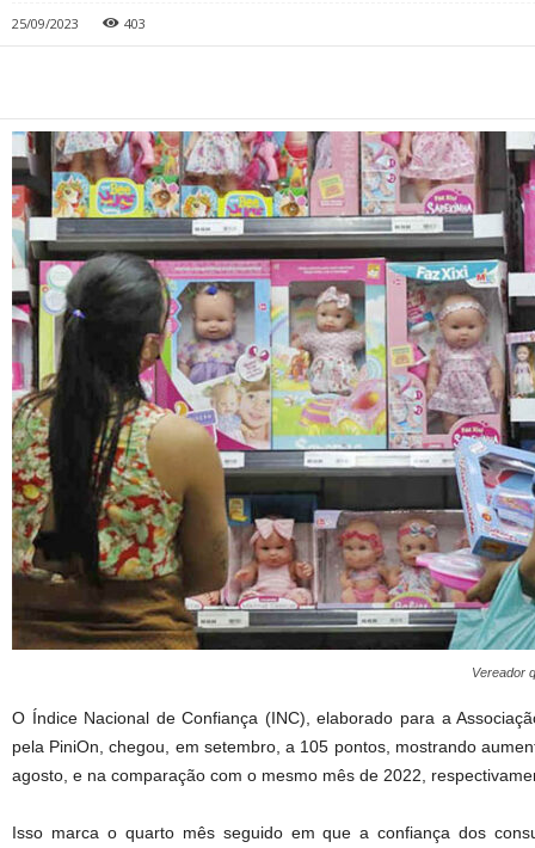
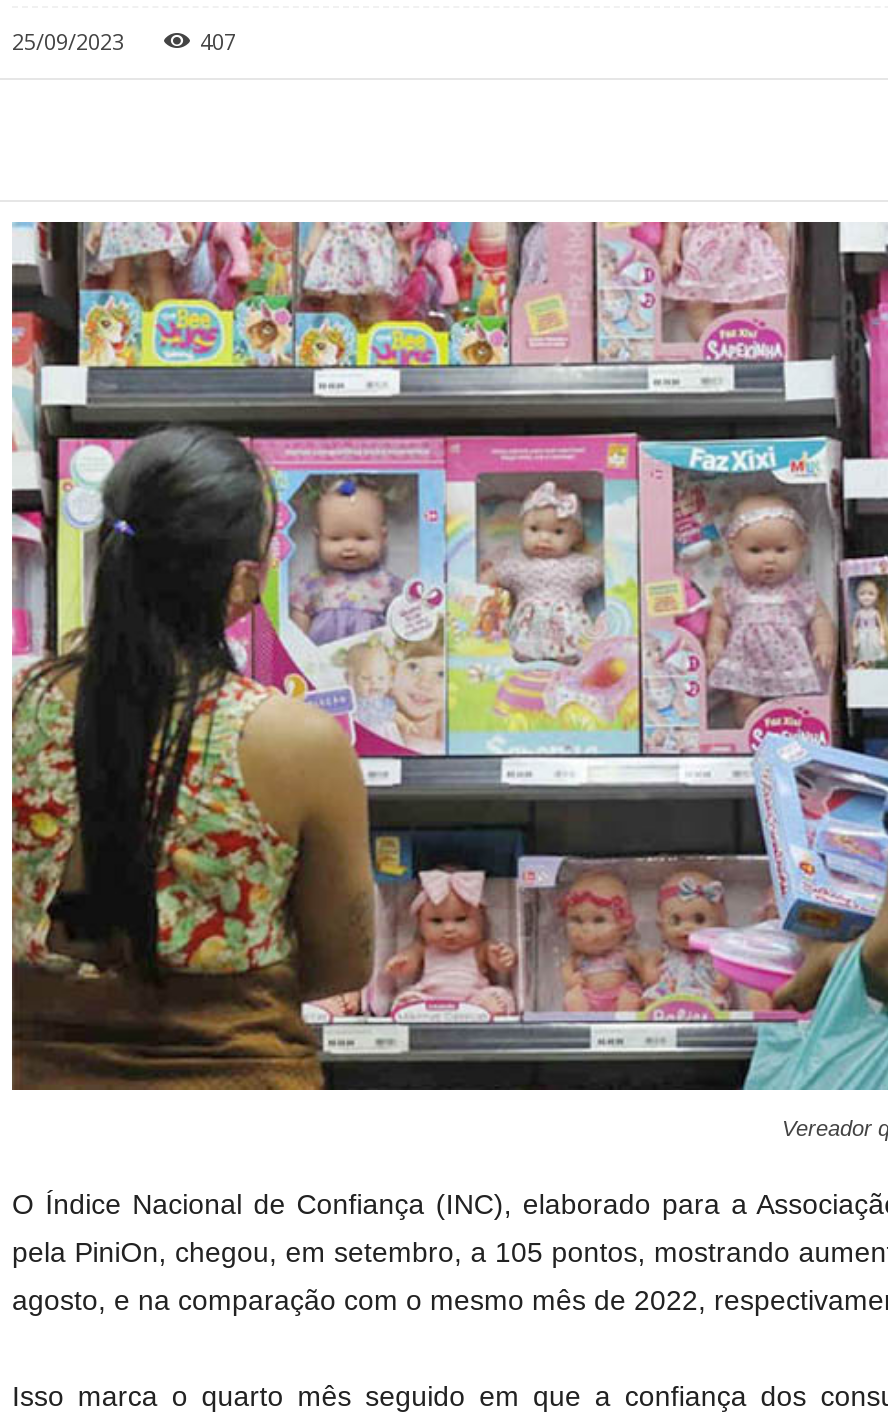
[124,14,146,32] 403 -> [200,26,236,56] 407

